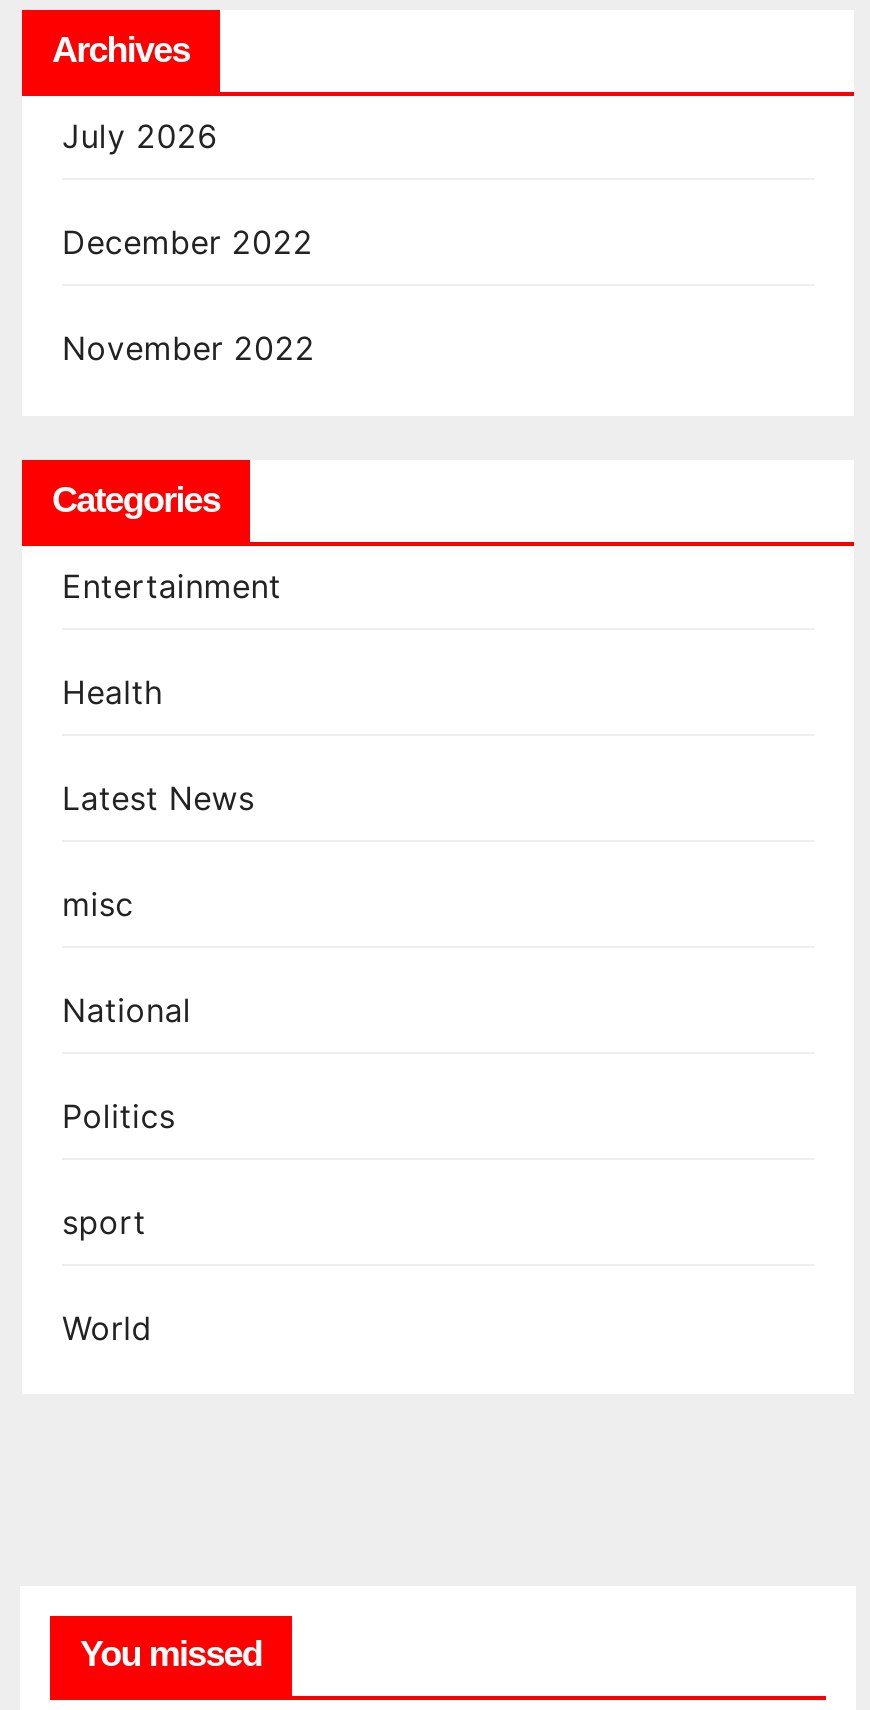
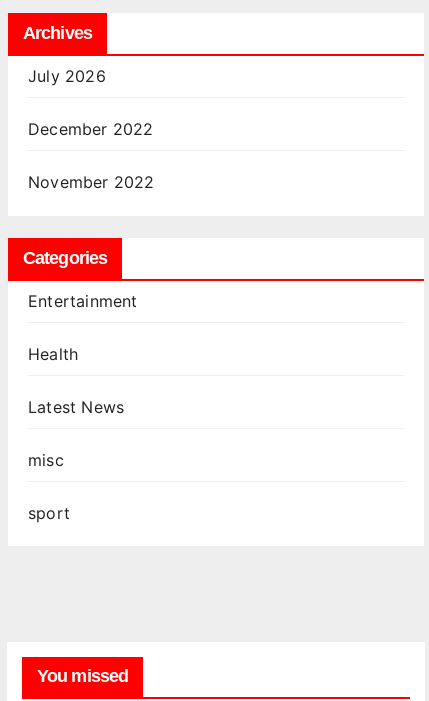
[62,989,191,1135] National | Politics -> none
[62,1307,152,1347] World -> none

